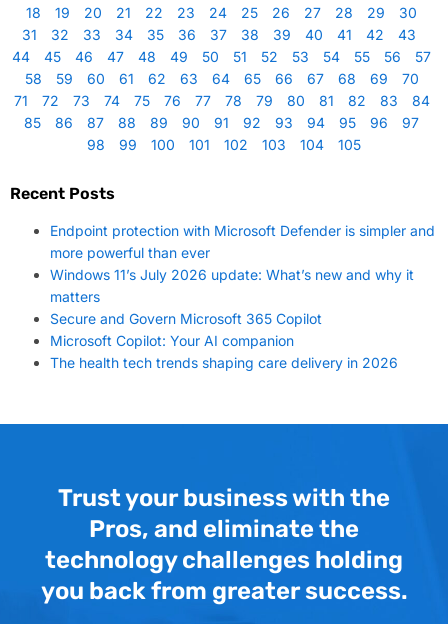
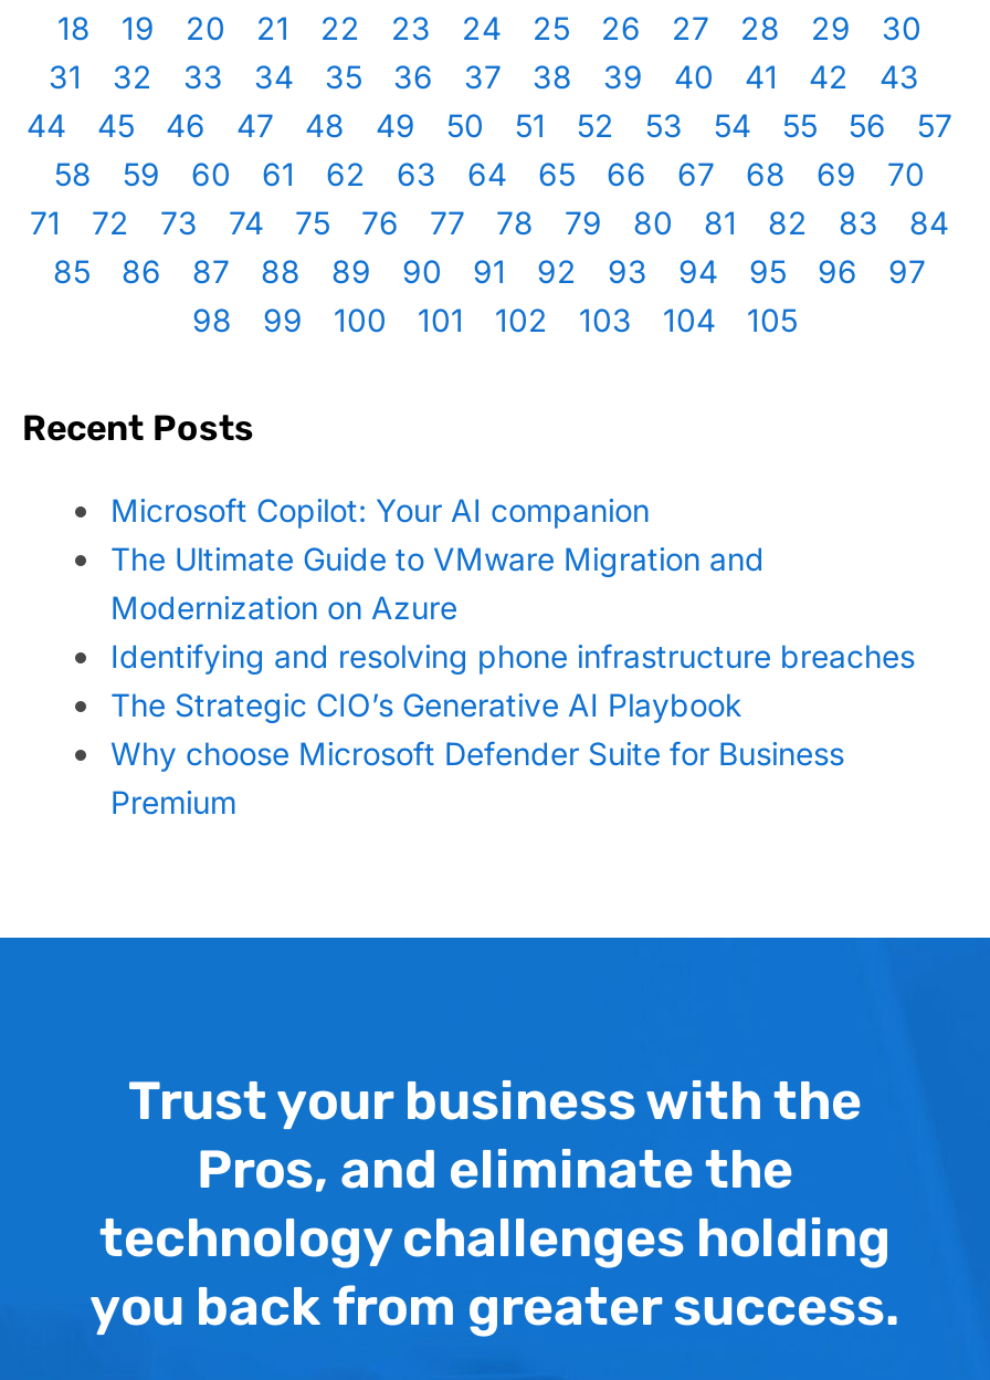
[50,222,435,327] Endpoint protection with Microsoft Defender is simpler and | more powerful than ever | Windows 11’s July 2026 update: What’s new and why it | matters | Secure and Govern Microsoft 365 Copilot -> none
moved [50,332,294,349] -> [110,491,650,529]: Microsoft Copilot: Your AI companion
[50,354,398,371] The health tech trends shaping care delivery in 2026 -> [110,540,915,820] The Ultimate Guide to VMware Migration and | Modernization on Azure | Identifying and resolving phone infrastructure breaches | The Strategic CIO’s Generative AI Playbook | Why choose Microsoft Defender Suite for Business | Premium

